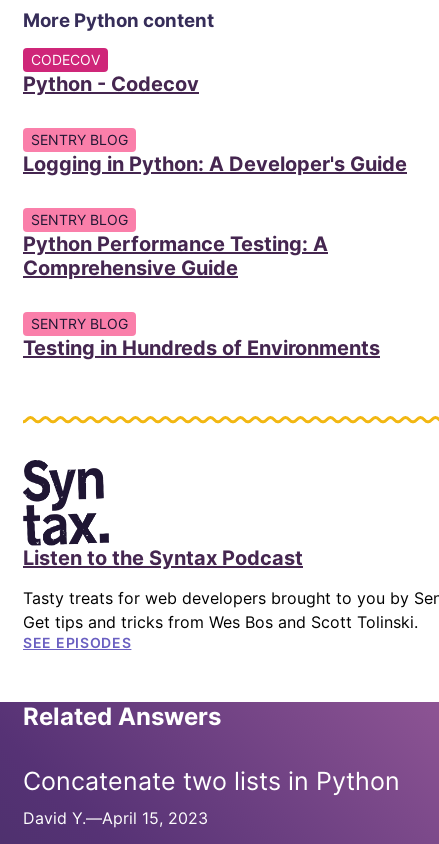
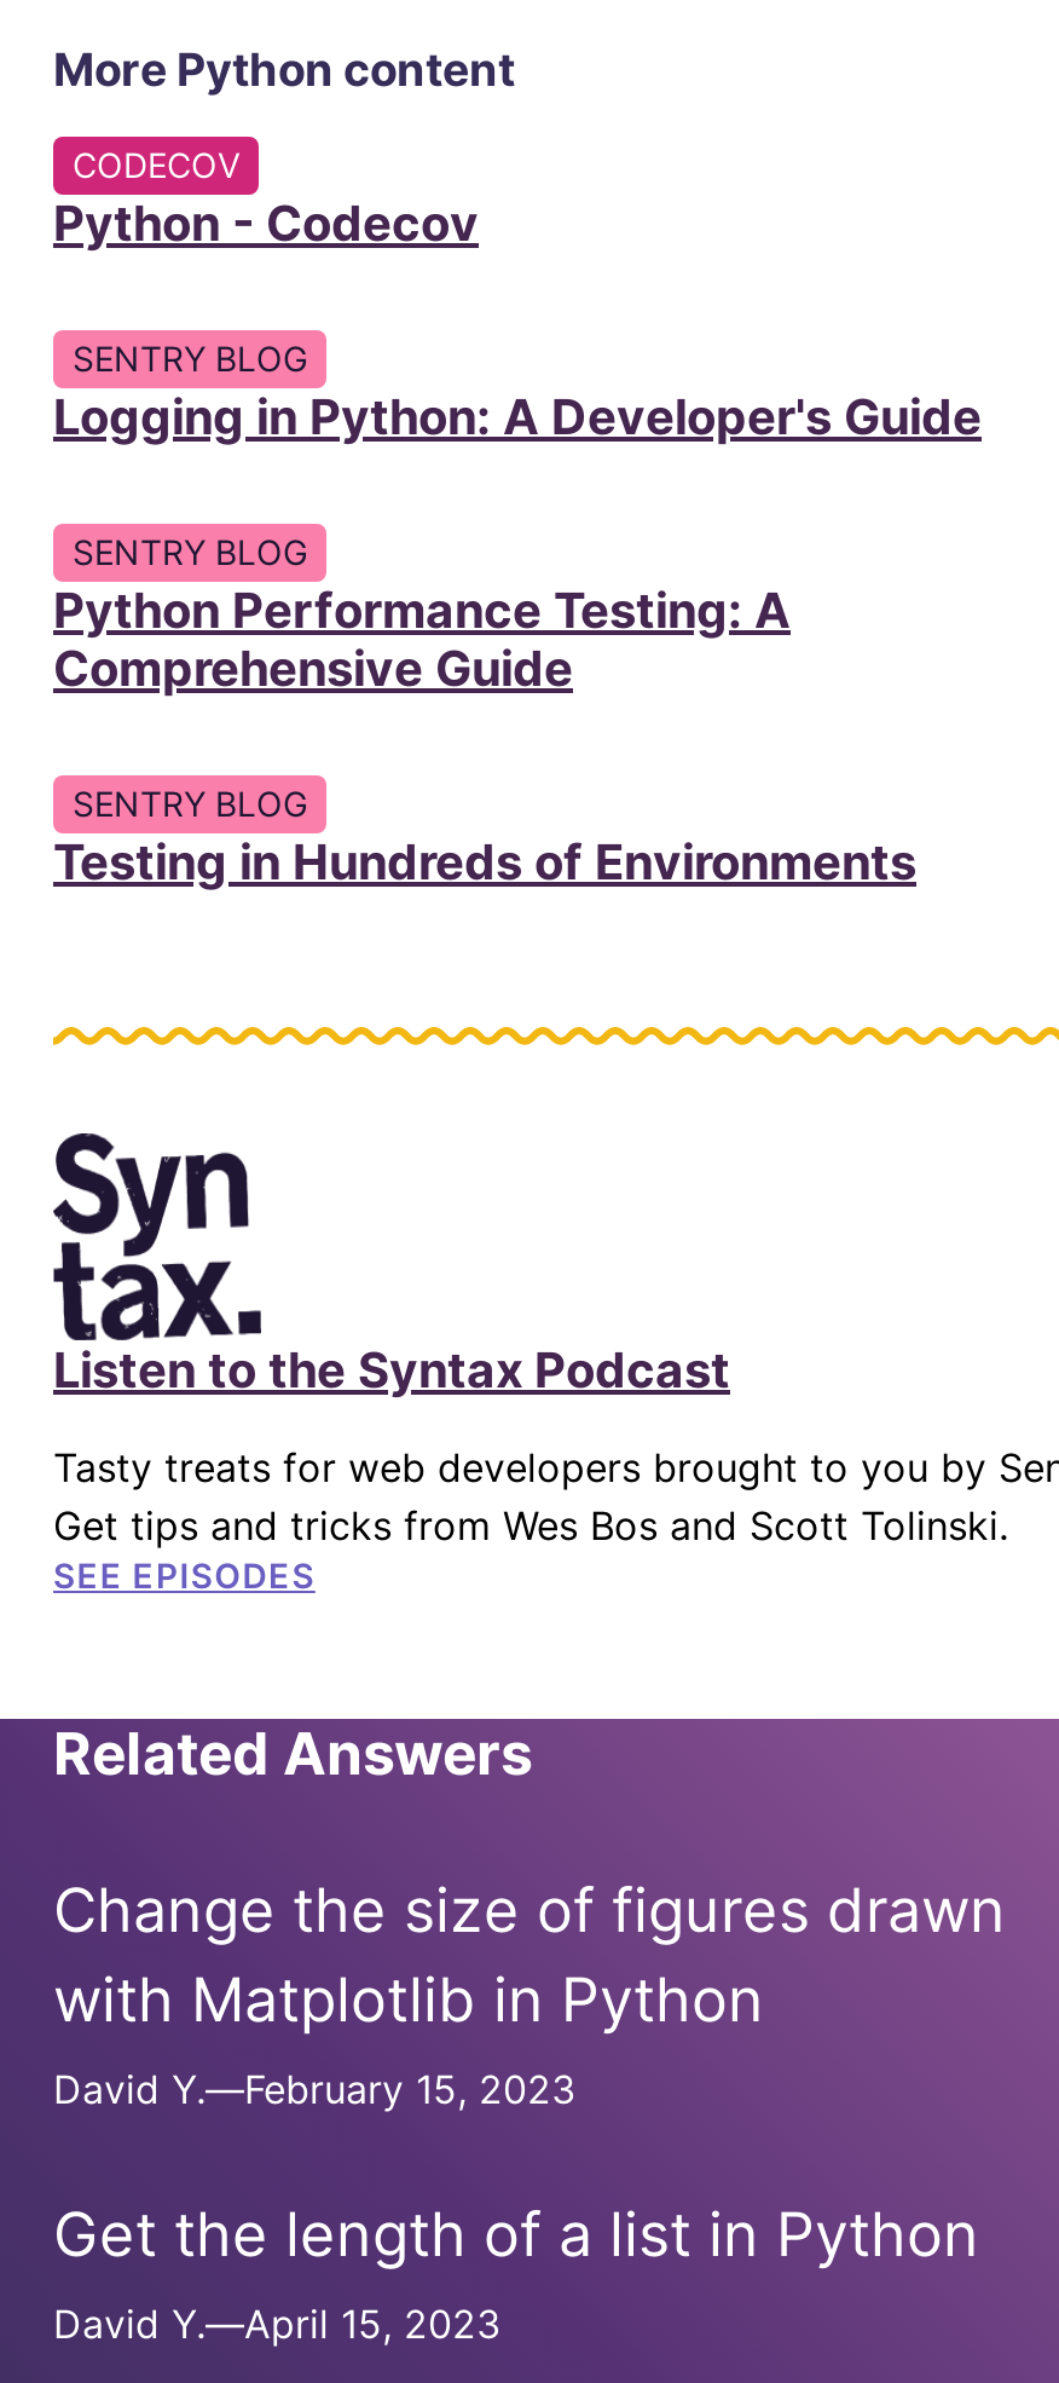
[23,766,400,796] Concatenate two lists in Python -> [53,1875,1006,2271] Change the size of figures drawn | with Matplotlib in Python | David Y.—February 15, 2023 | Get the length of a list in Python

